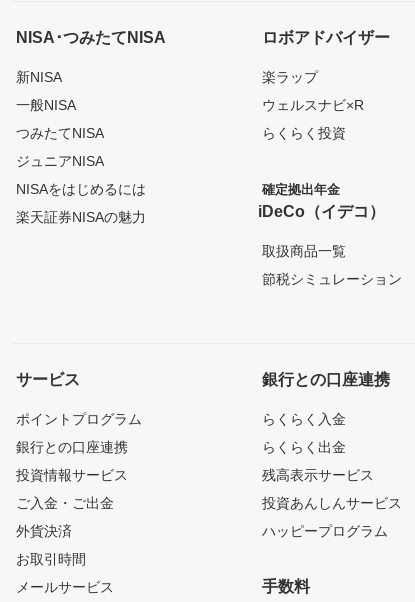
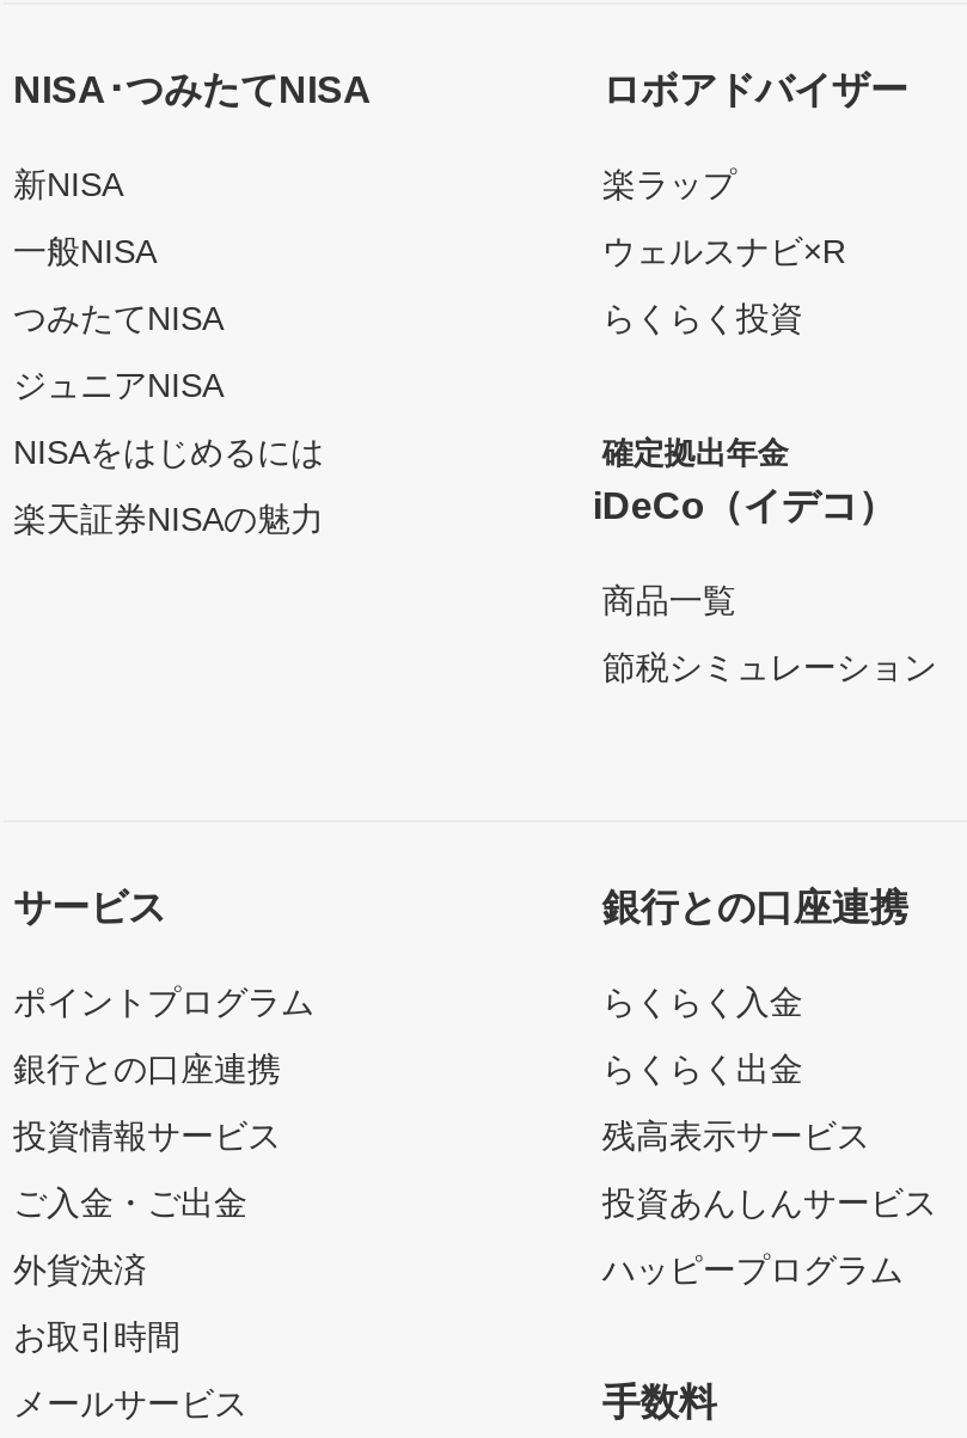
[262,243,346,259] 取扱商品一覧 -> [602,581,736,619] 商品一覧

